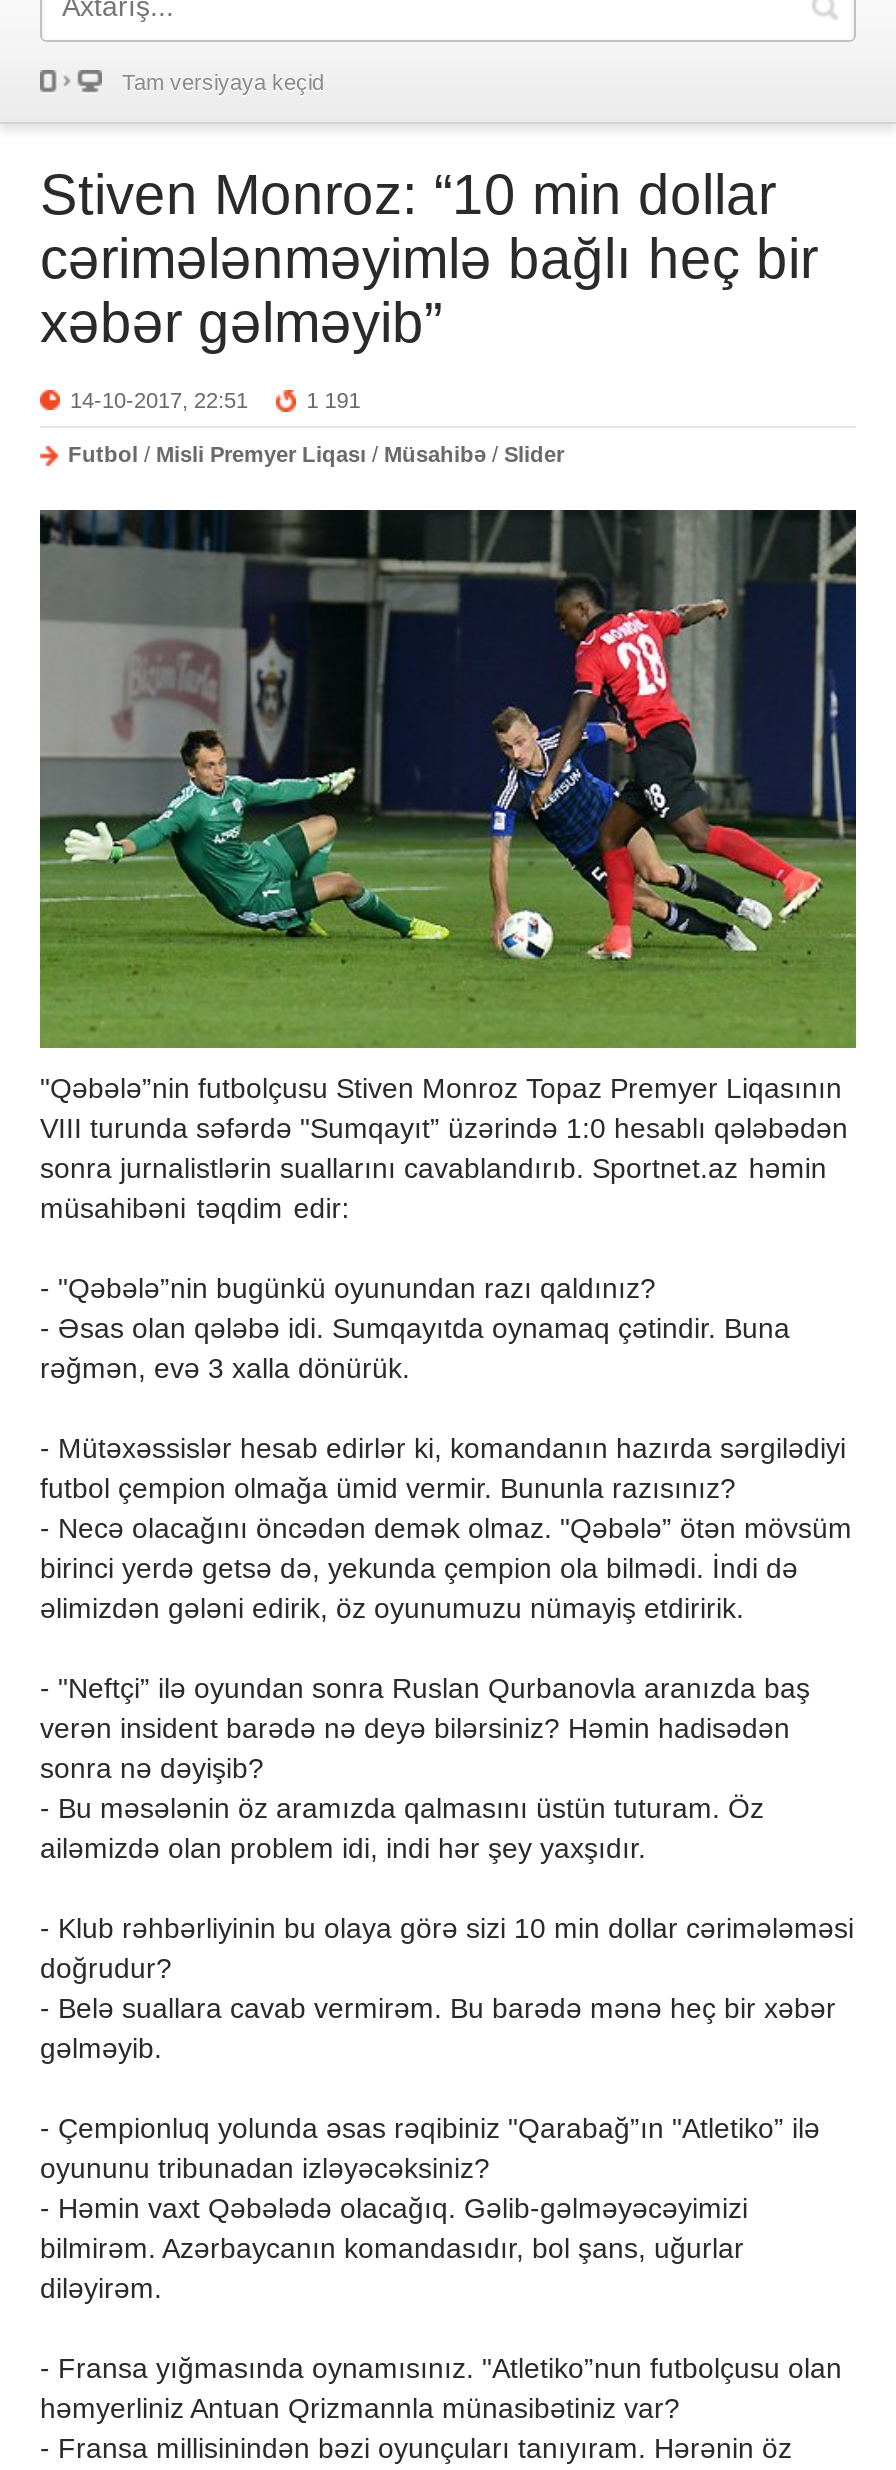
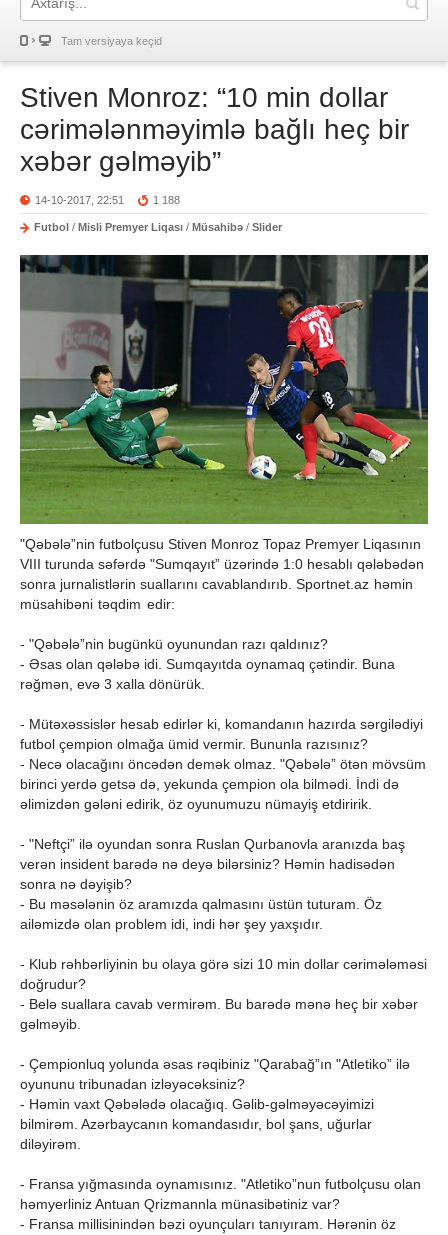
[306,388,360,412] 1 191 -> [153,194,180,206] 1 188

